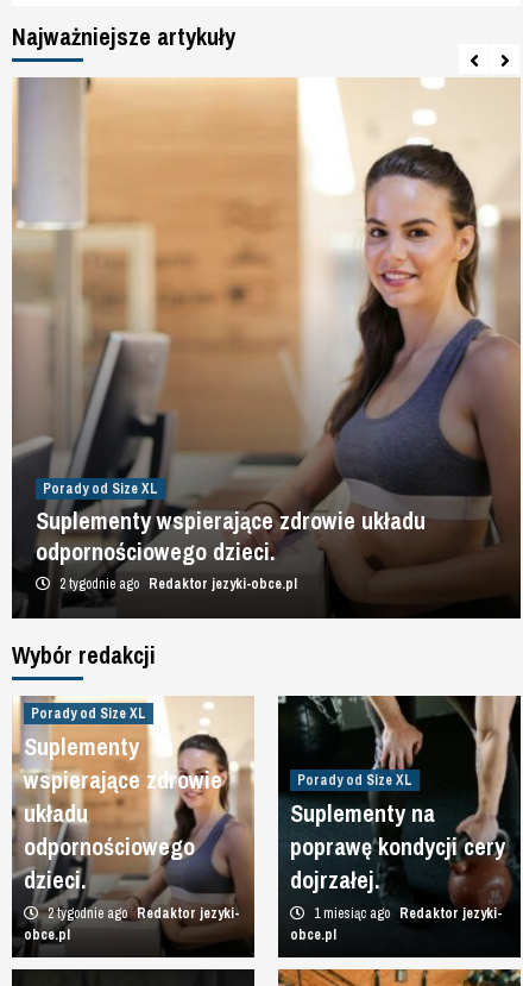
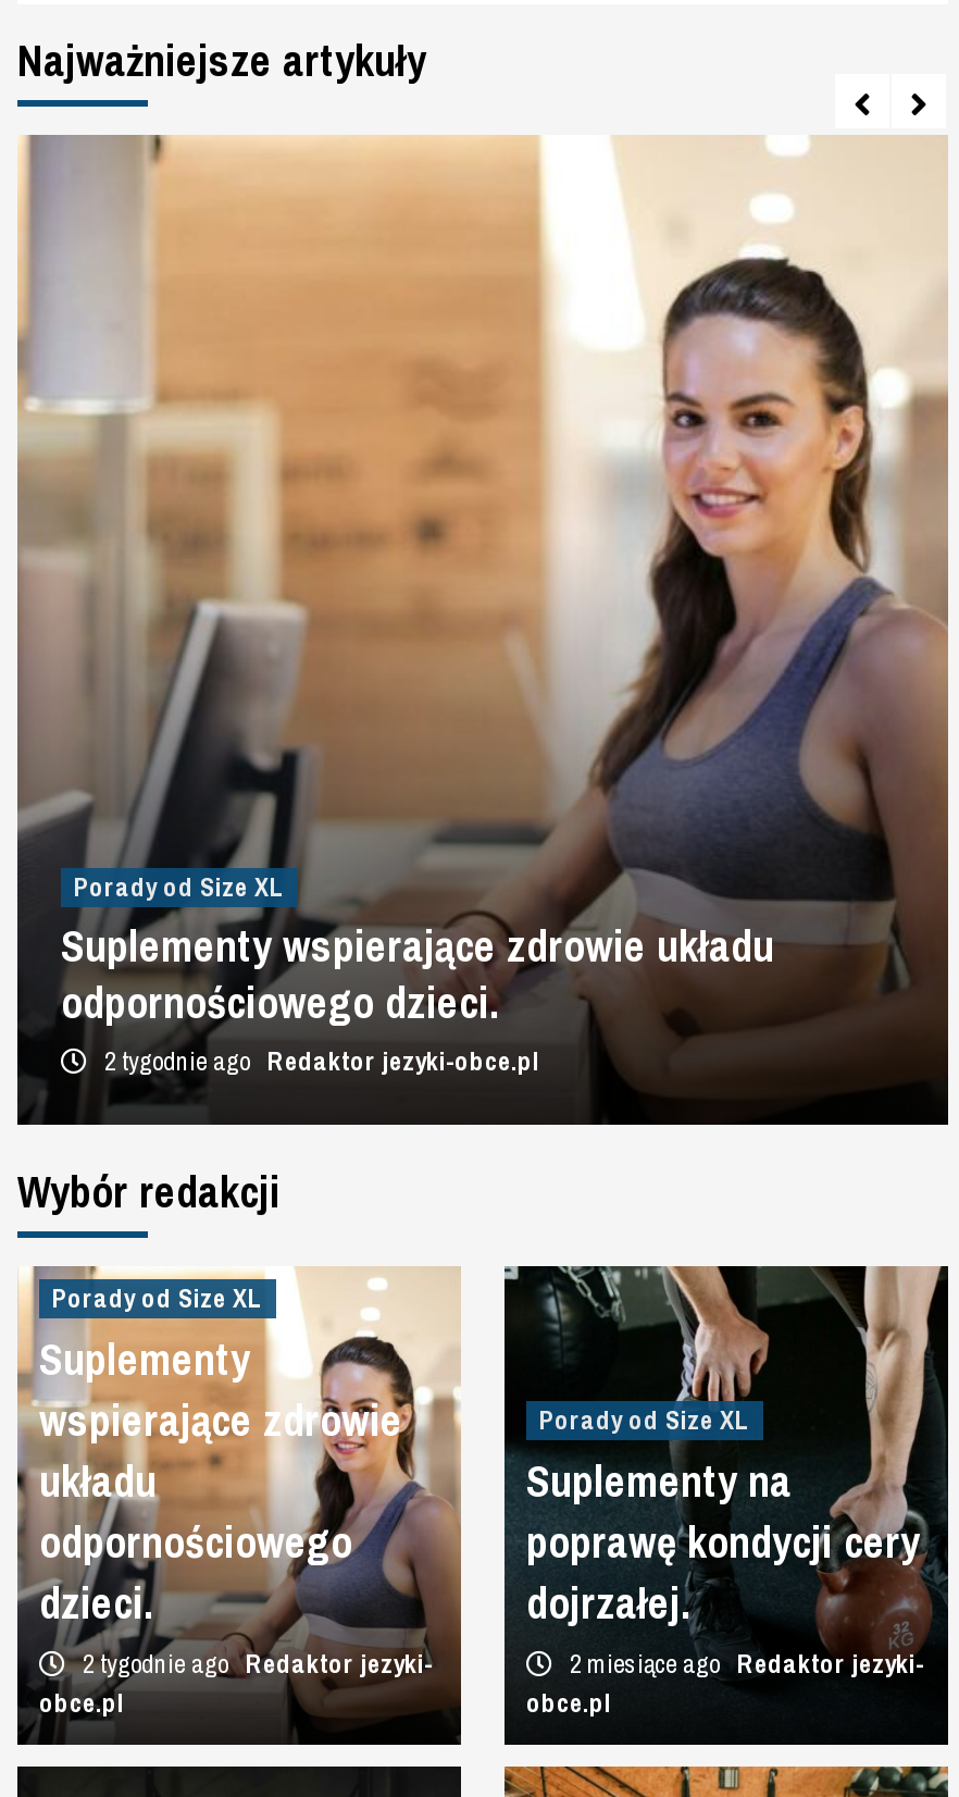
[310,904,502,923] 1 miesiąc ago Redaktor jezyki- -> [563,1647,924,1682] 2 miesiące ago Redaktor jezyki-

